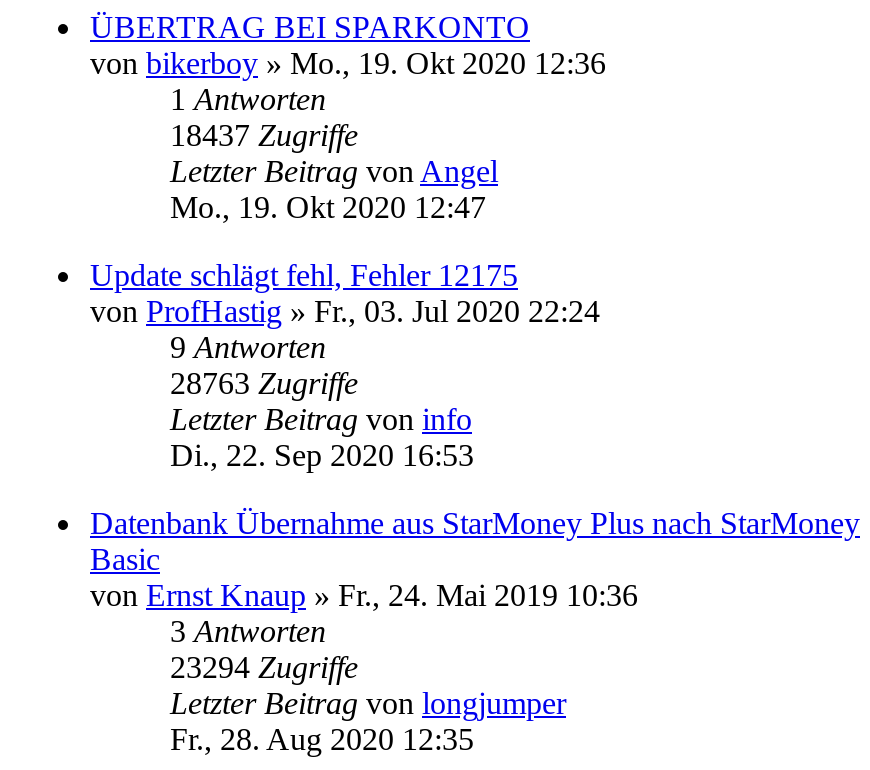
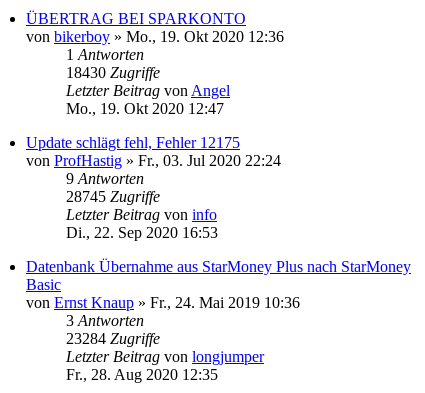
[170,118,358,152] 18437 Zugriffe -> [66,64,160,81] 18430 Zugriffe
[170,366,358,400] 28763 Zugriffe -> [66,188,160,205] 28745 Zugriffe
[170,650,358,684] 23294 Zugriffe -> [66,330,160,347] 23284 Zugriffe

